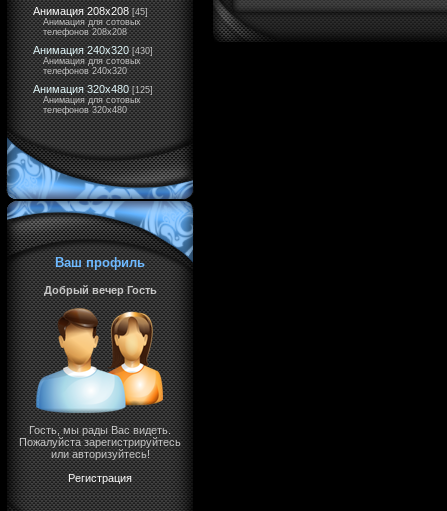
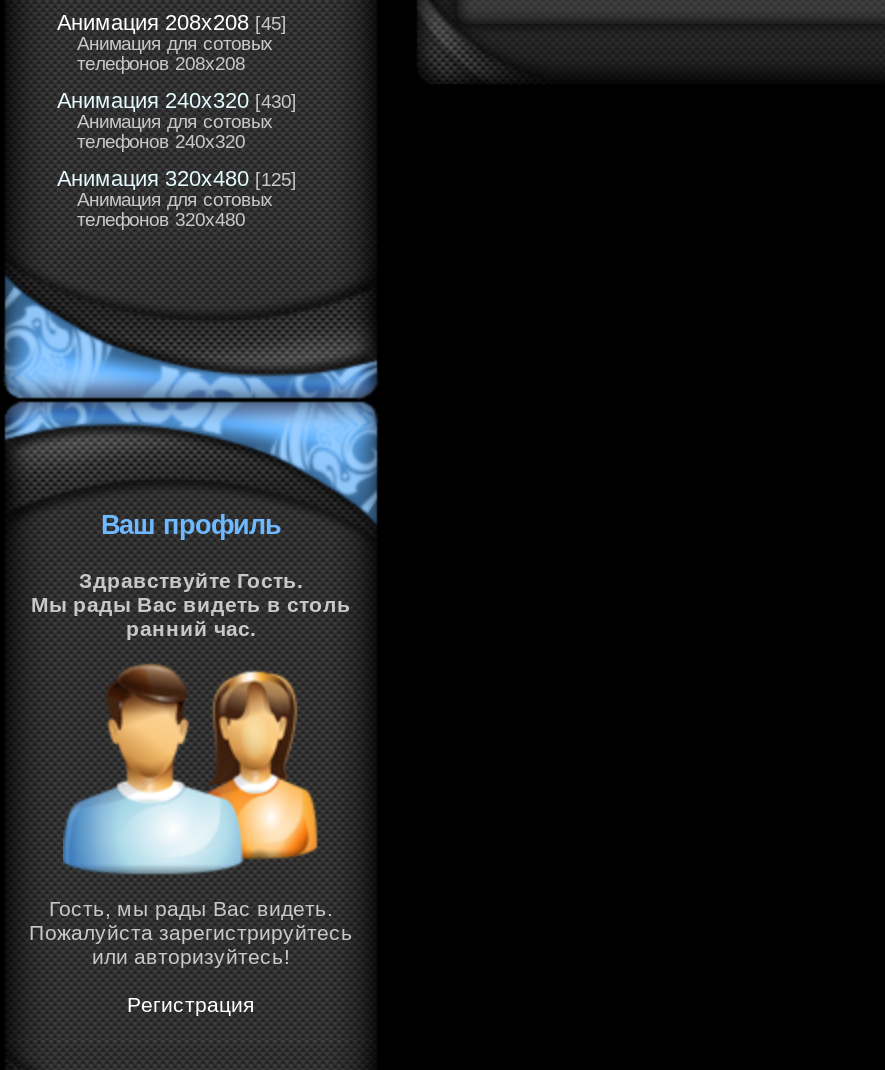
[43,284,156,296] Добрый вечер Гость -> [31,568,351,640] Здравствуйте Гость. | Мы рады Вас видеть в столь | ранний час.

